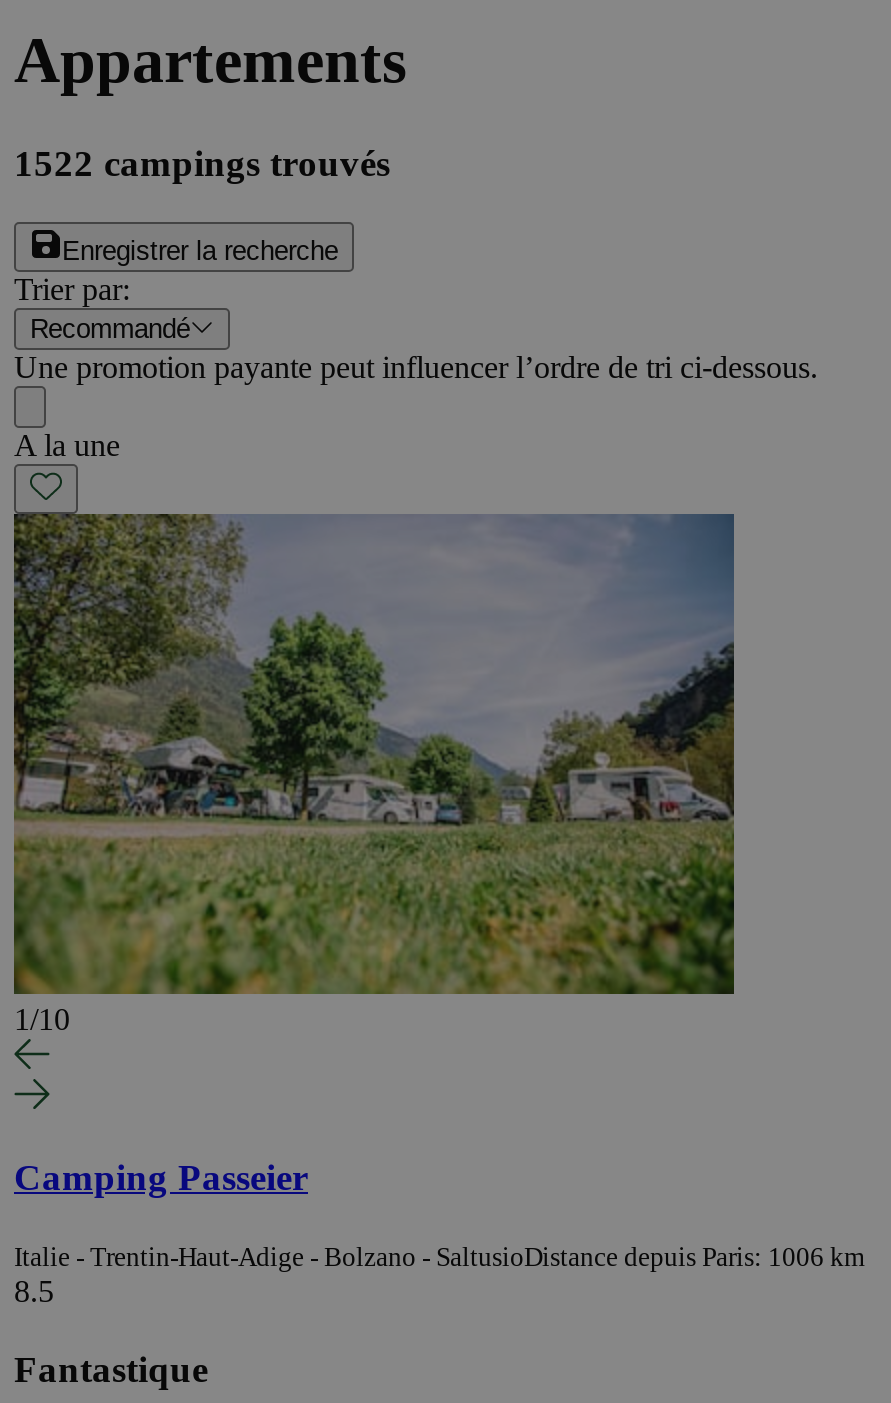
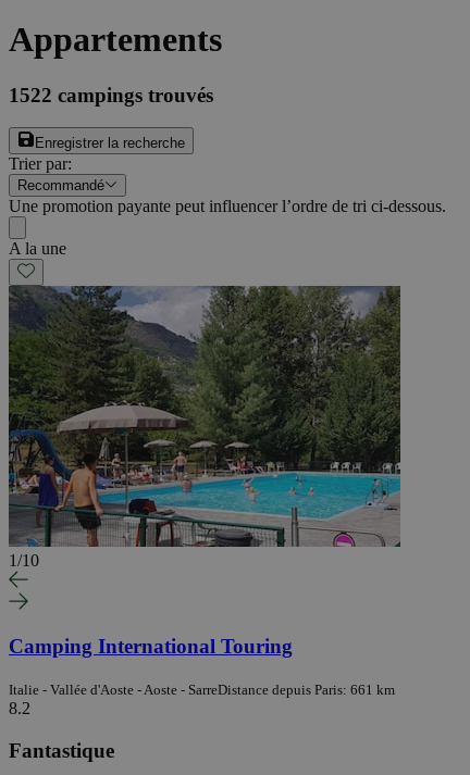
[12,512,736,996] [image] -> [8,285,401,548] [image]
[14,1156,308,1198] Camping Passeier -> [9,635,293,658] Camping International Touring
[14,1242,864,1308] Italie - Trentin-Haut-Adige - Bolzano - SaltusioDistance depuis Paris: 1006 km | 8.5 -> [9,681,395,717] Italie - Vallée d'Aoste - Aoste - SarreDistance depuis Paris: 661 km | 8.2

